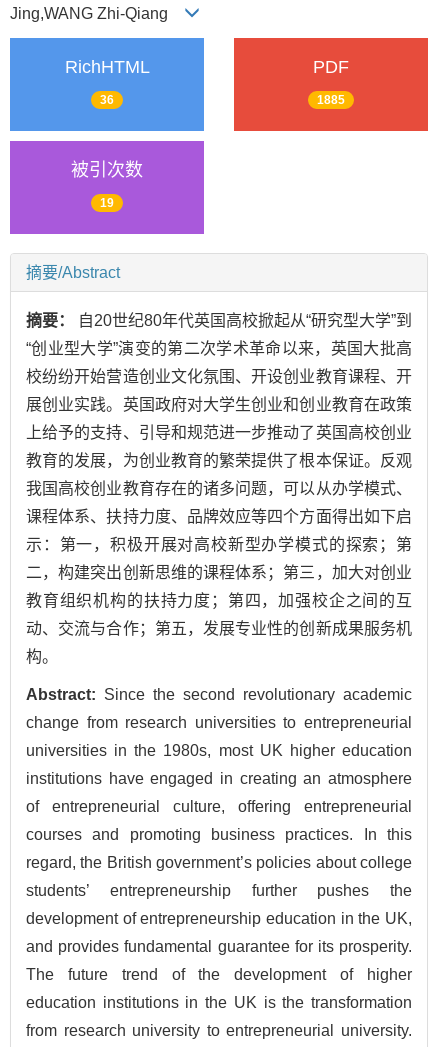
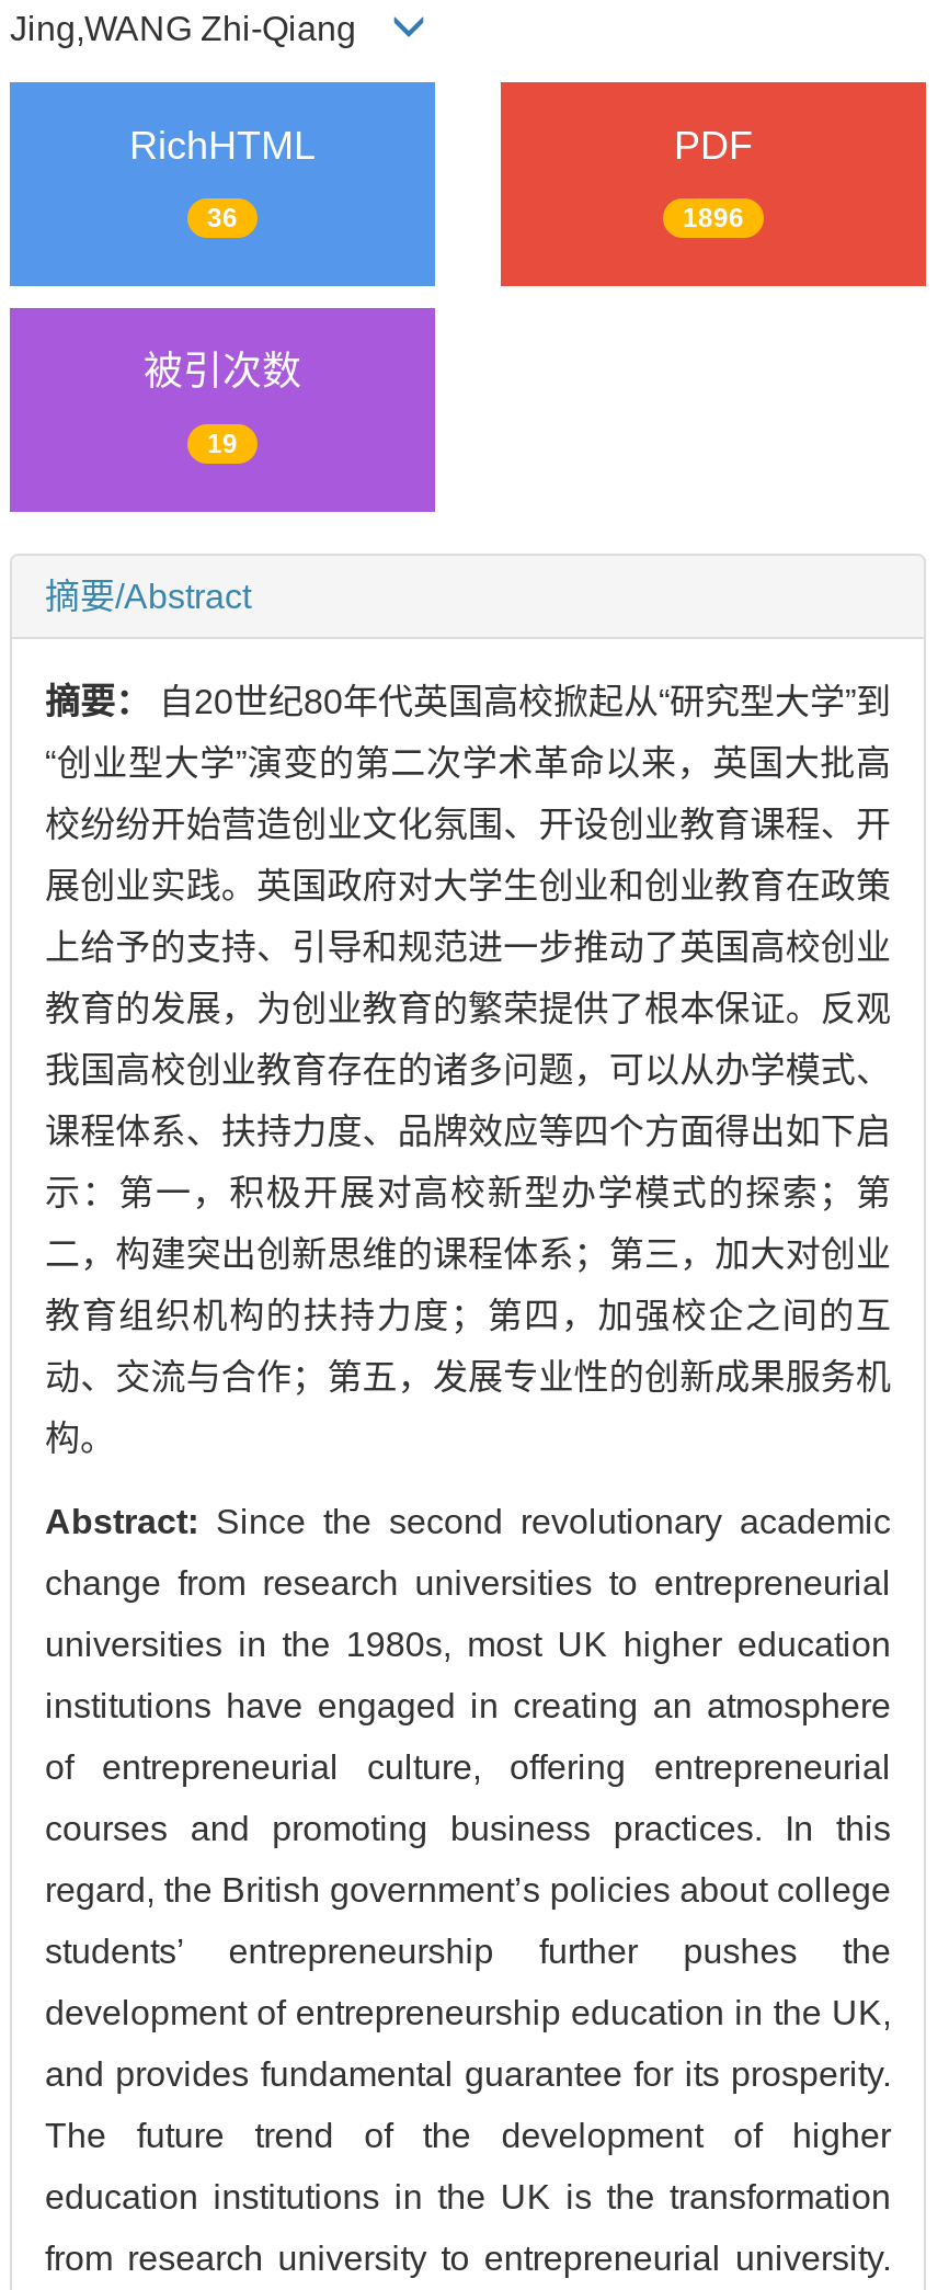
[317,93,345,107] 1885 -> [683,203,744,234] 1896

